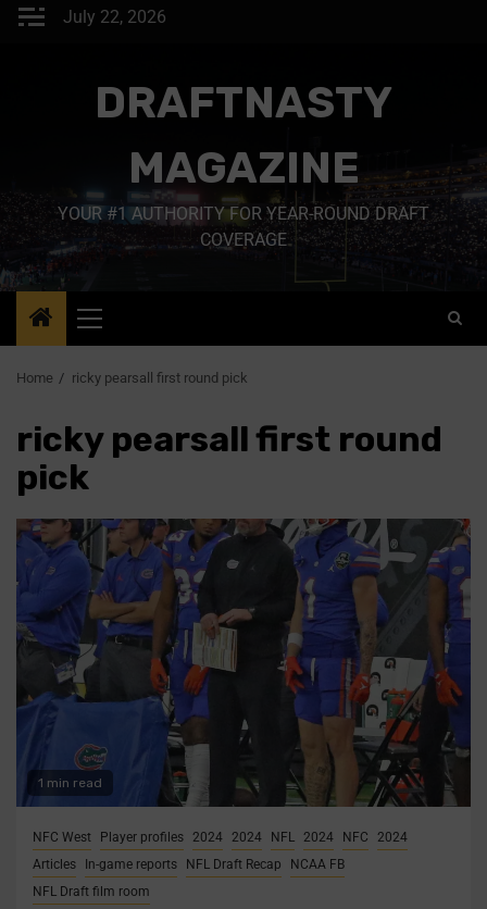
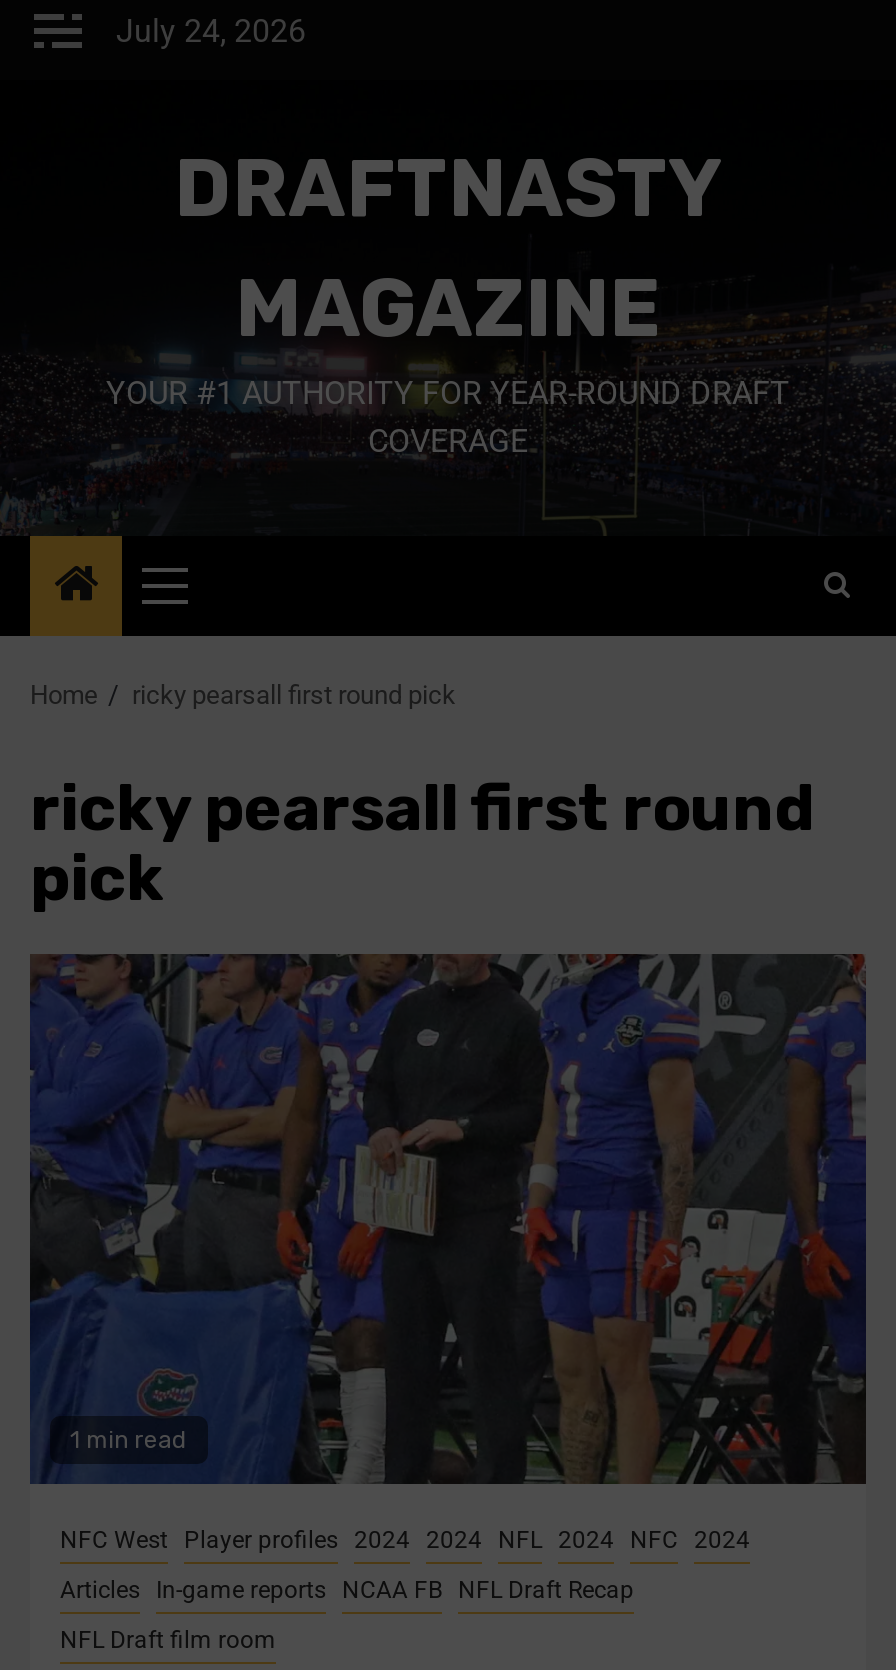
[63,7,166,27] July 22, 2026 -> [116,12,306,50] July 24, 2026
[33,857,345,872] Articles In-game reports NFL Draft Recap NCAA FB -> [60,1576,634,1604] Articles In-game reports NCAA FB NFL Draft Recap

